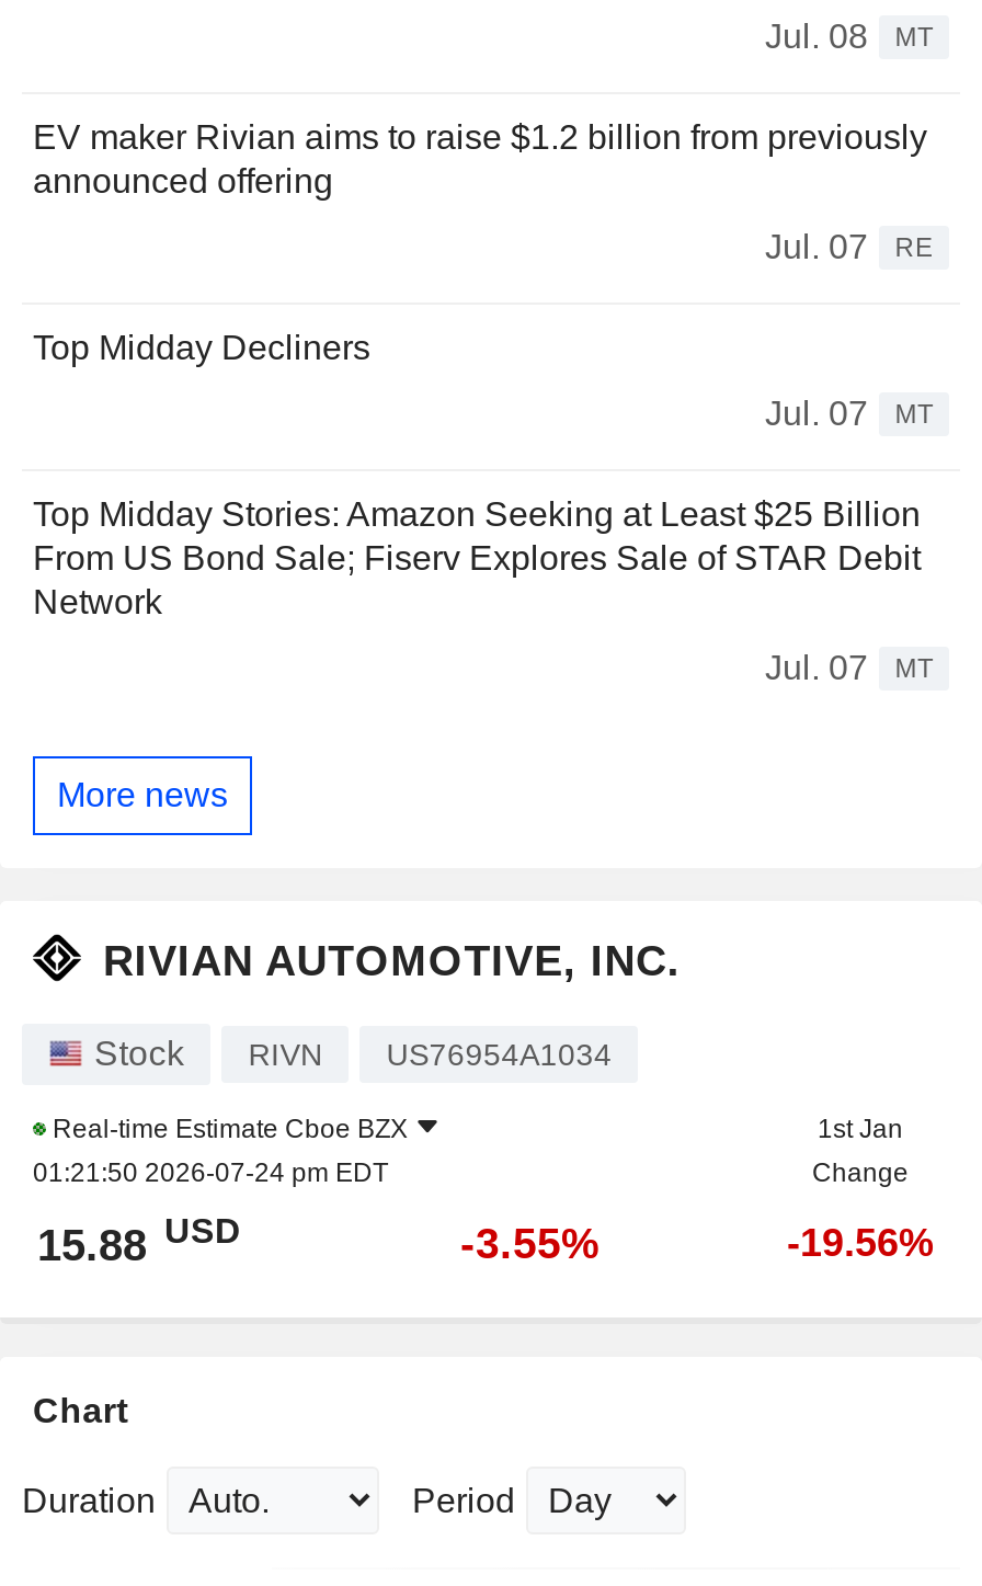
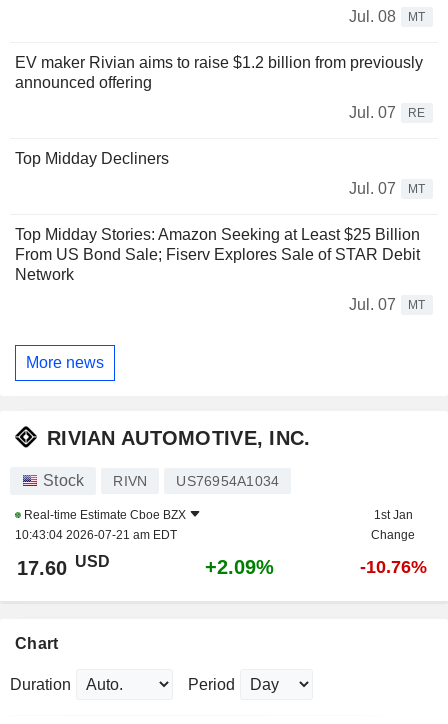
[33,1157,388,1187] 01:21:50 2026-07-24 pm EDT -> [15,528,177,542] 10:43:04 2026-07-21 am EDT
[37,1212,241,1268] 15.88 USD -> [17,553,110,579] 17.60 USD
[460,1218,601,1266] -3.55% -> [205,556,274,578] +2.09%
[787,1220,934,1264] -19.56% -> [359,557,426,577] -10.76%

